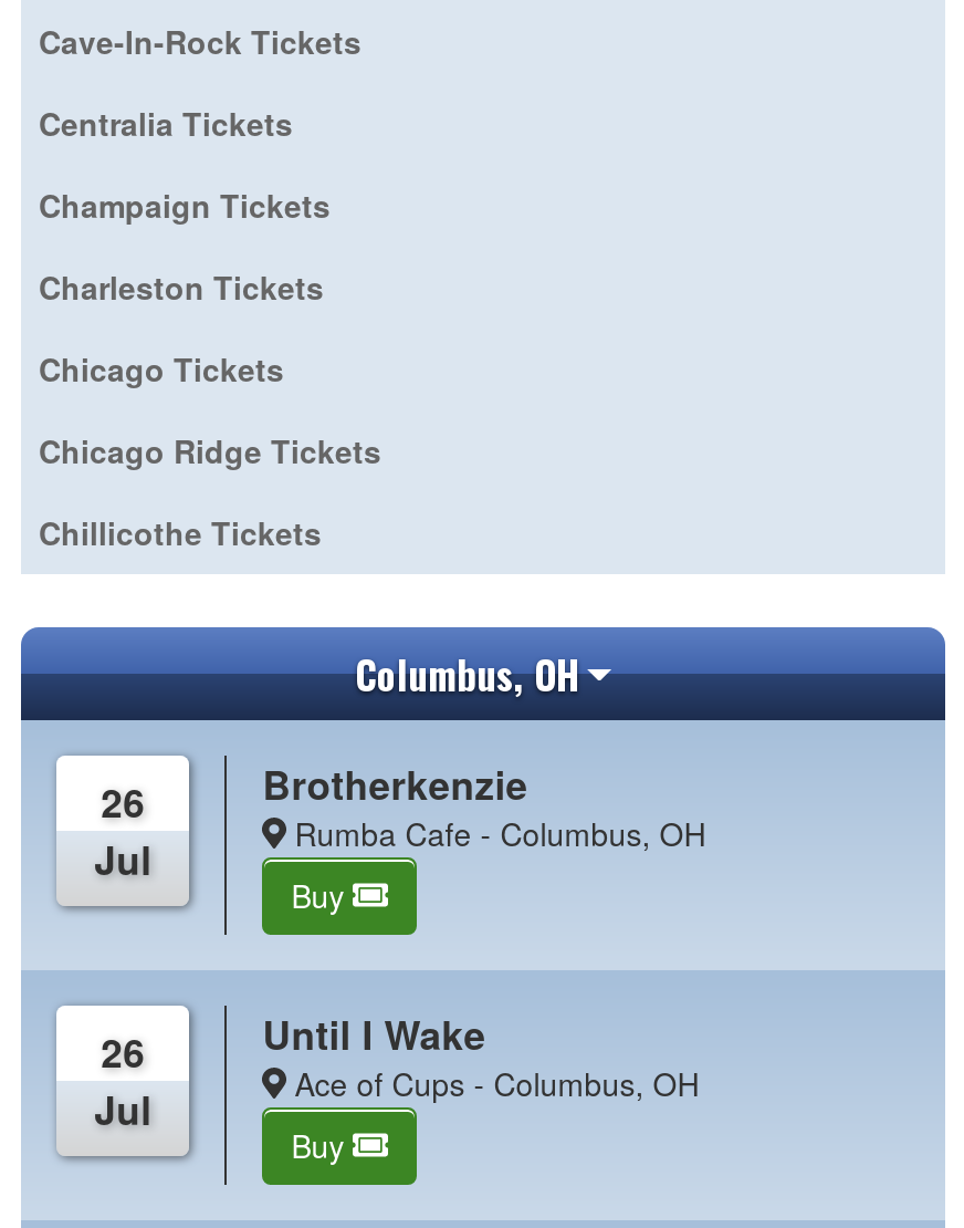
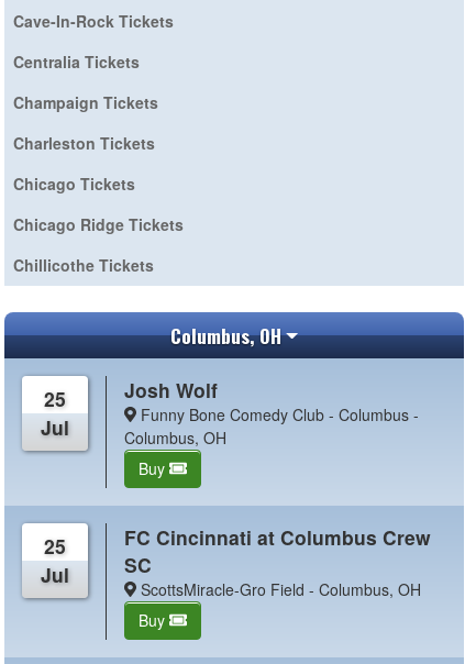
[262,755,706,854] Brotherkenzie | Rumba Cafe - Columbus, OH -> [124,376,419,448] Josh Wolf | Funny Bone Comedy Club - Columbus - | Columbus, OH
[101,772,145,828] 26 -> [44,384,66,412] 25
[262,1005,699,1104] Until I Wake | Ace of Cups - Columbus, OH -> [124,523,431,600] FC Cincinnati at Columbus Crew | SC | ScottsMiracle-Gro Field - Columbus, OH
[101,1022,145,1078] 26 -> [44,532,66,559] 25

